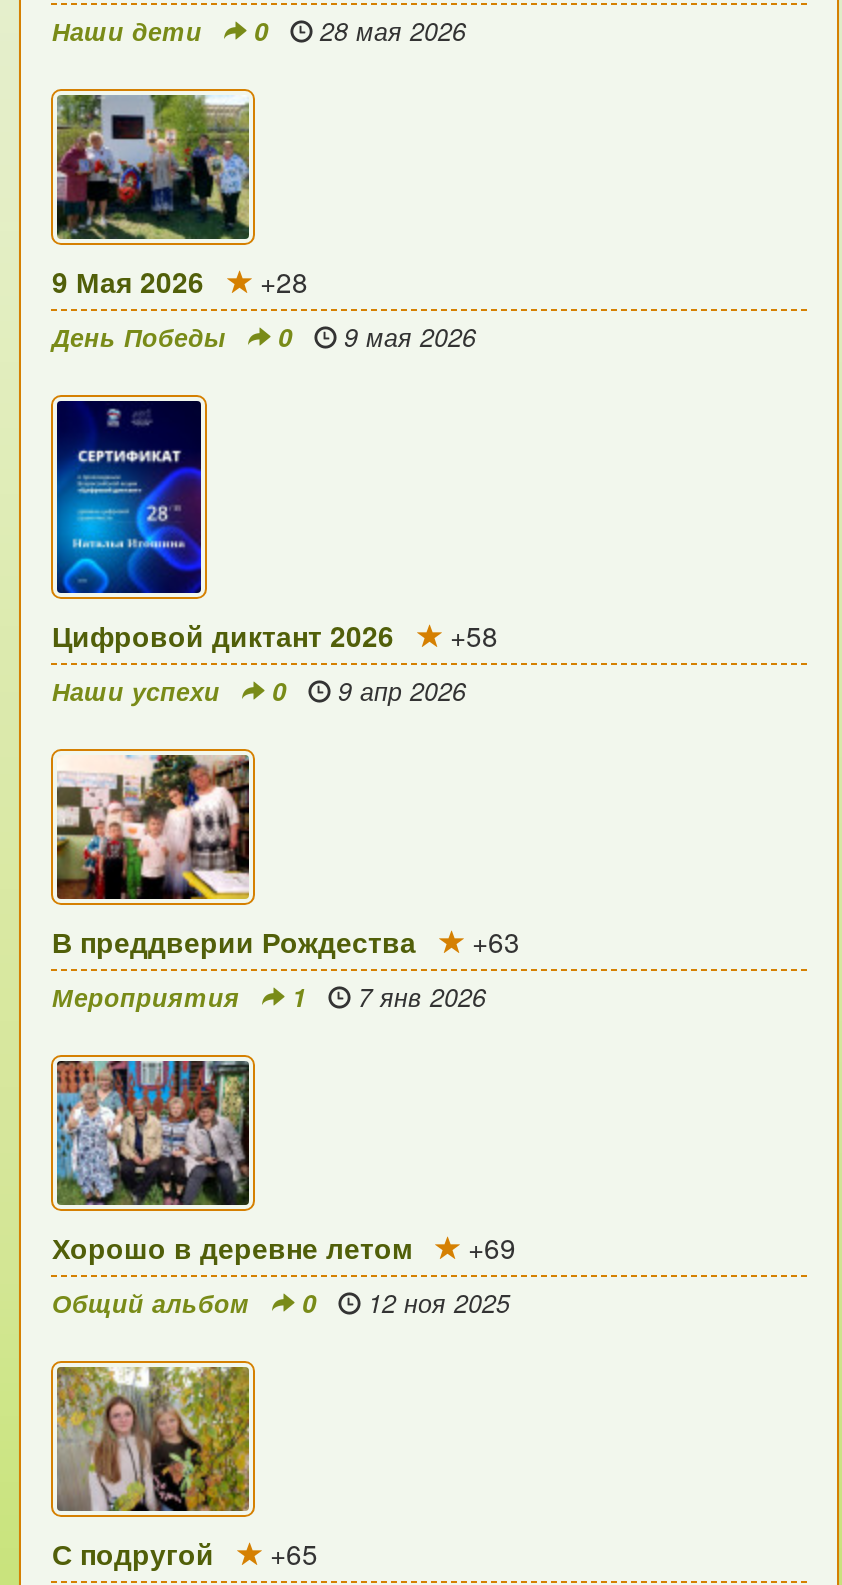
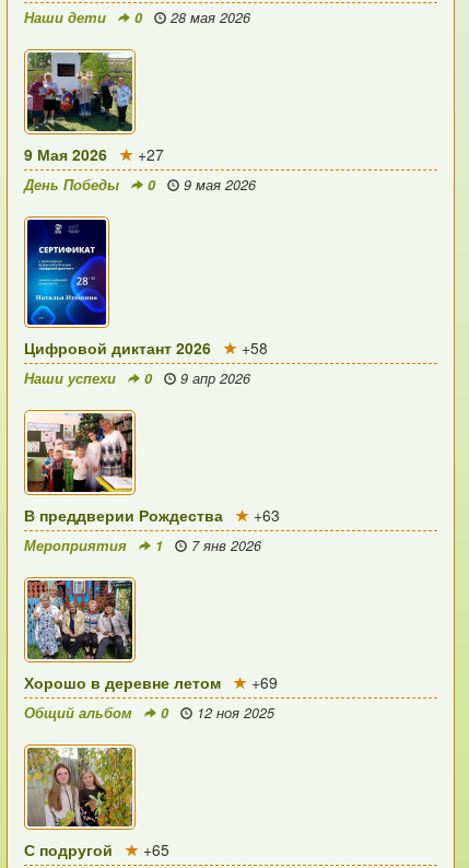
[52,260,308,300] 9 Мая 2026 +28 -> [25,143,165,165] 9 Мая 2026 +27

